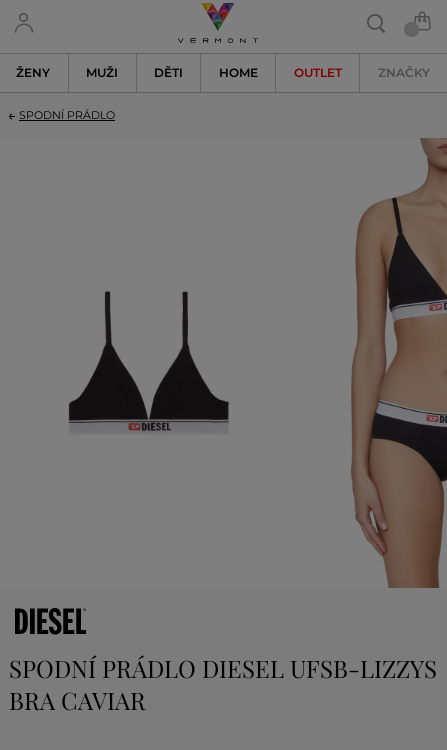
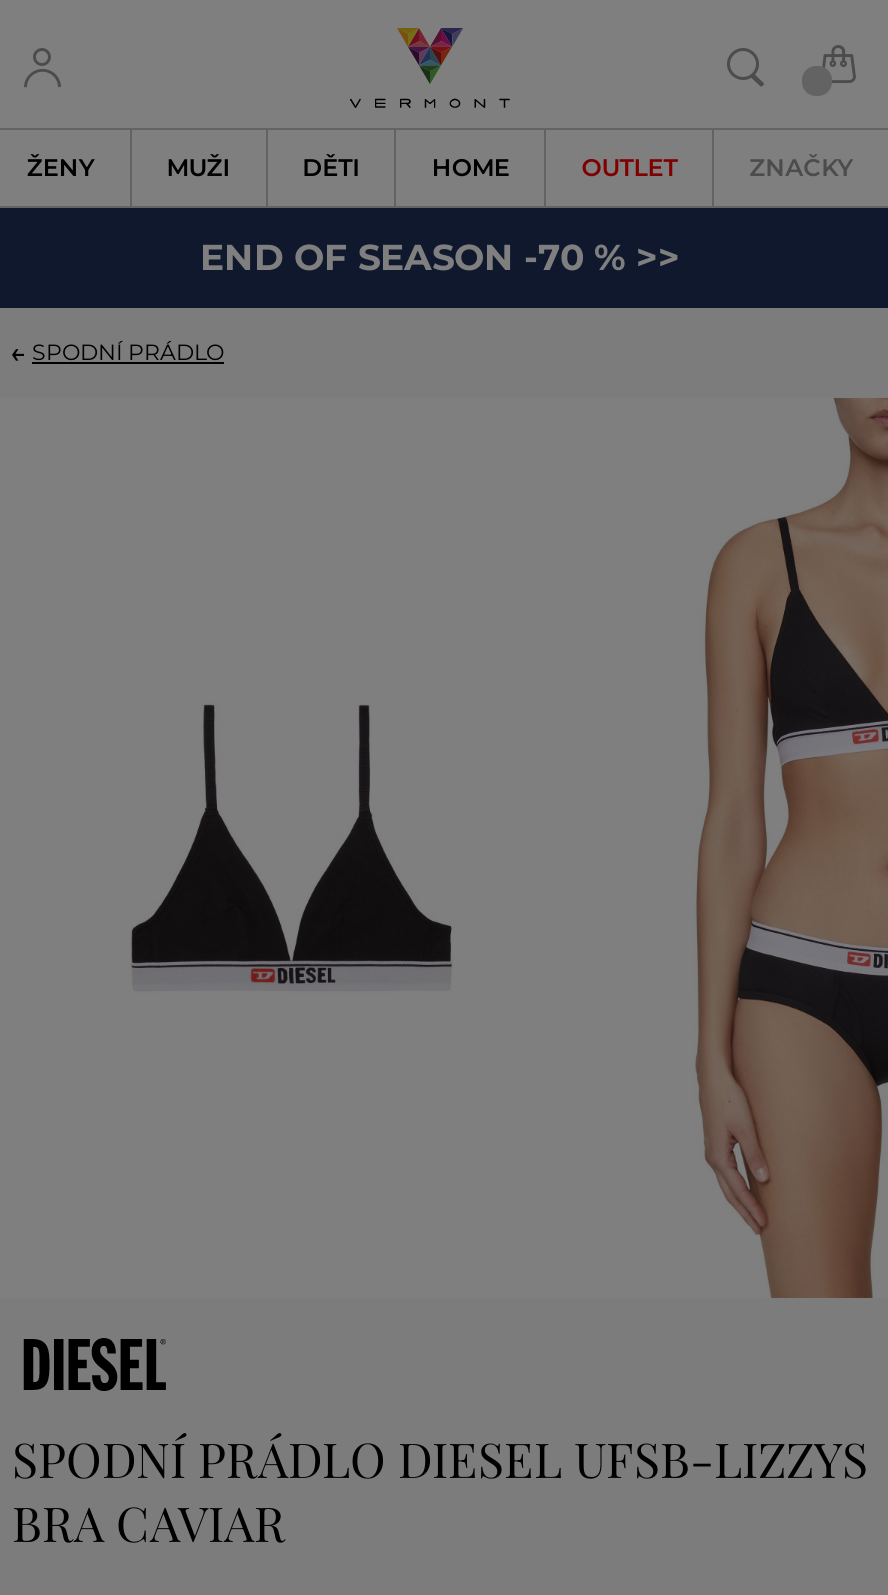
none -> [200,236,680,280] END OF SEASON -70 % >>

